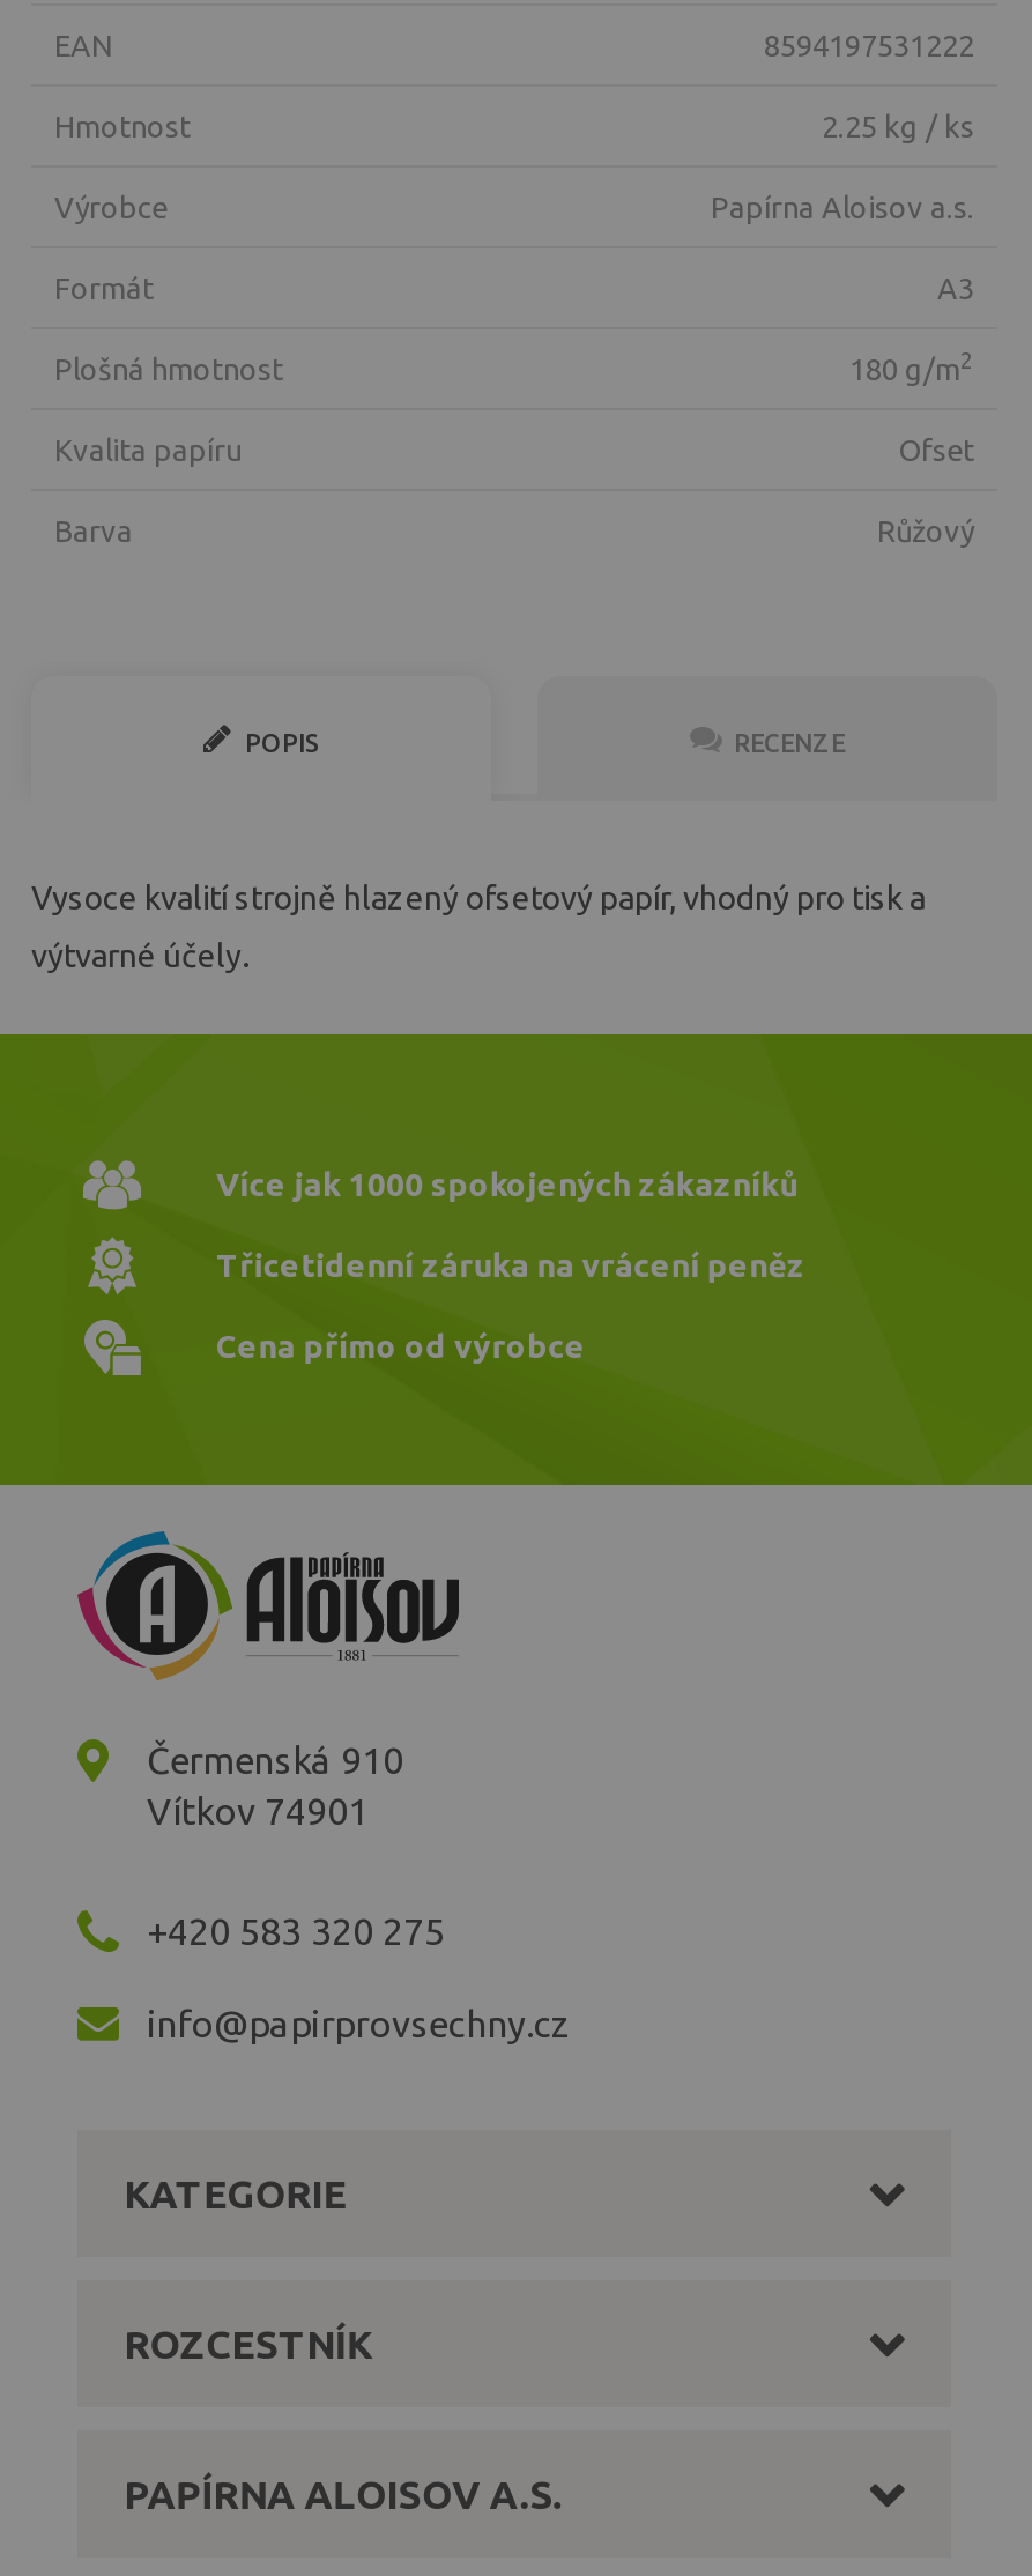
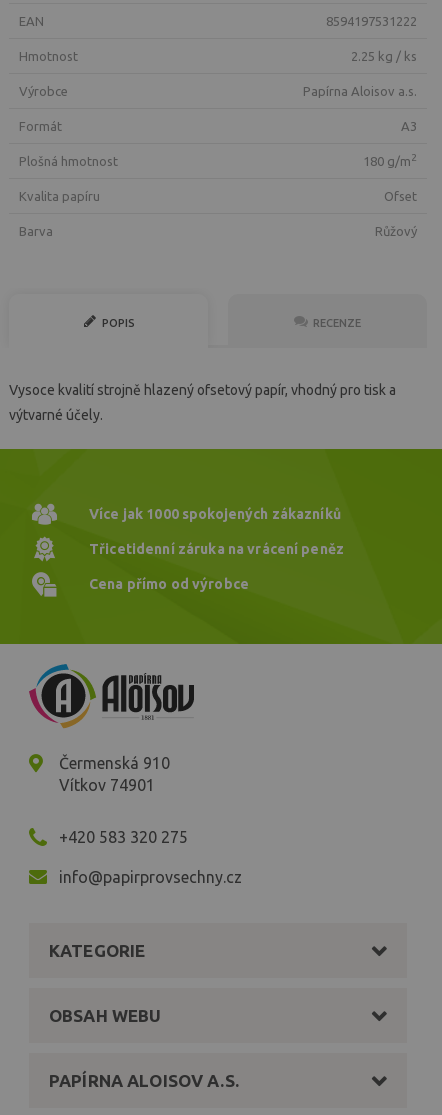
[124,2321,372,2365] ROZCESTNÍK -> [49,1006,161,1025] OBSAH WEBU

